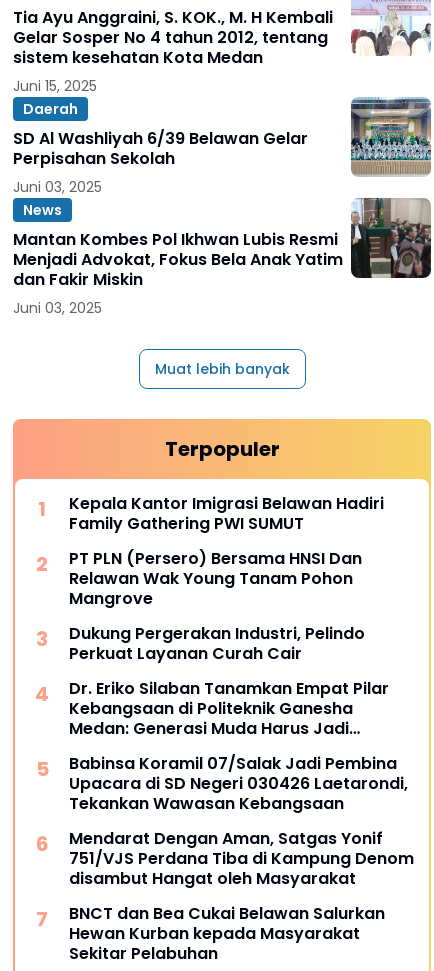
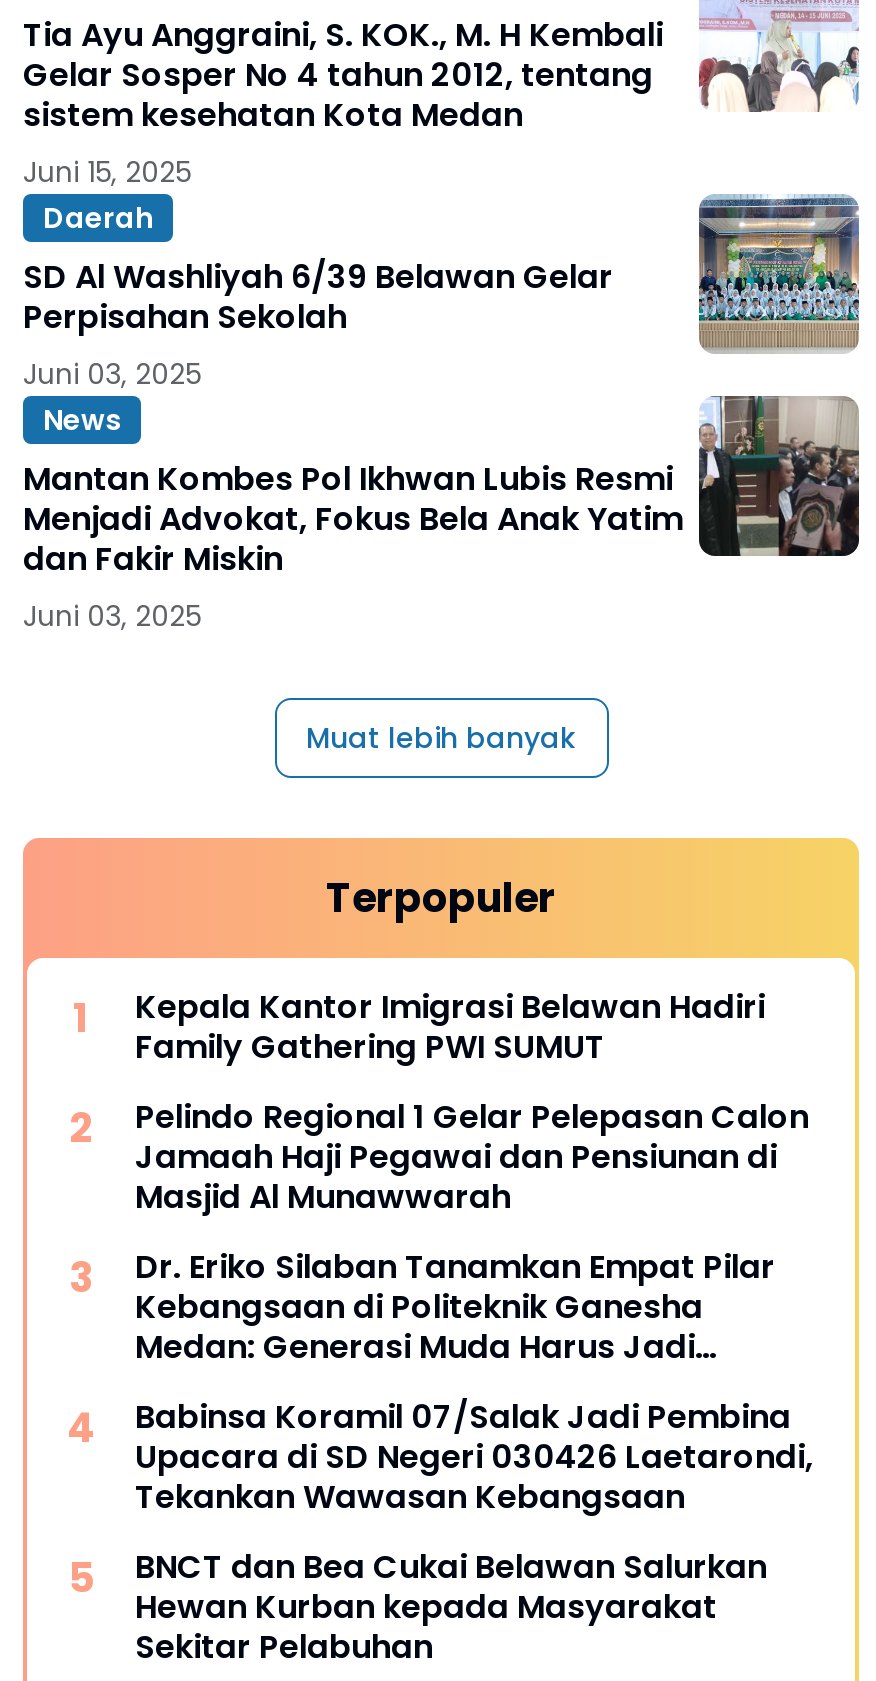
[69,547,365,665] PT PLN (Persero) Bersama HNSI Dan | Relawan Wak Young Tanam Pohon | Mangrove | Dukung Pergerakan Industri, Pelindo | Perkuat Layanan Curah Cair -> [135,1094,809,1220] Pelindo Regional 1 Gelar Pelepasan Calon | Jamaah Haji Pegawai dan Pensiunan di | Masjid Al Munawwarah
[69,827,414,890] Mendarat Dengan Aman, Satgas Yonif | 751/VJS Perdana Tiba di Kampung Denom | disambut Hangat oleh Masyarakat -> none

